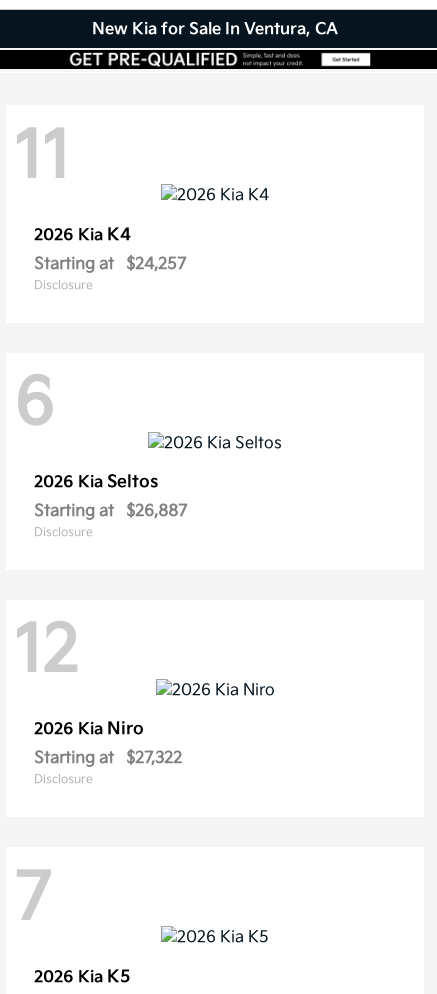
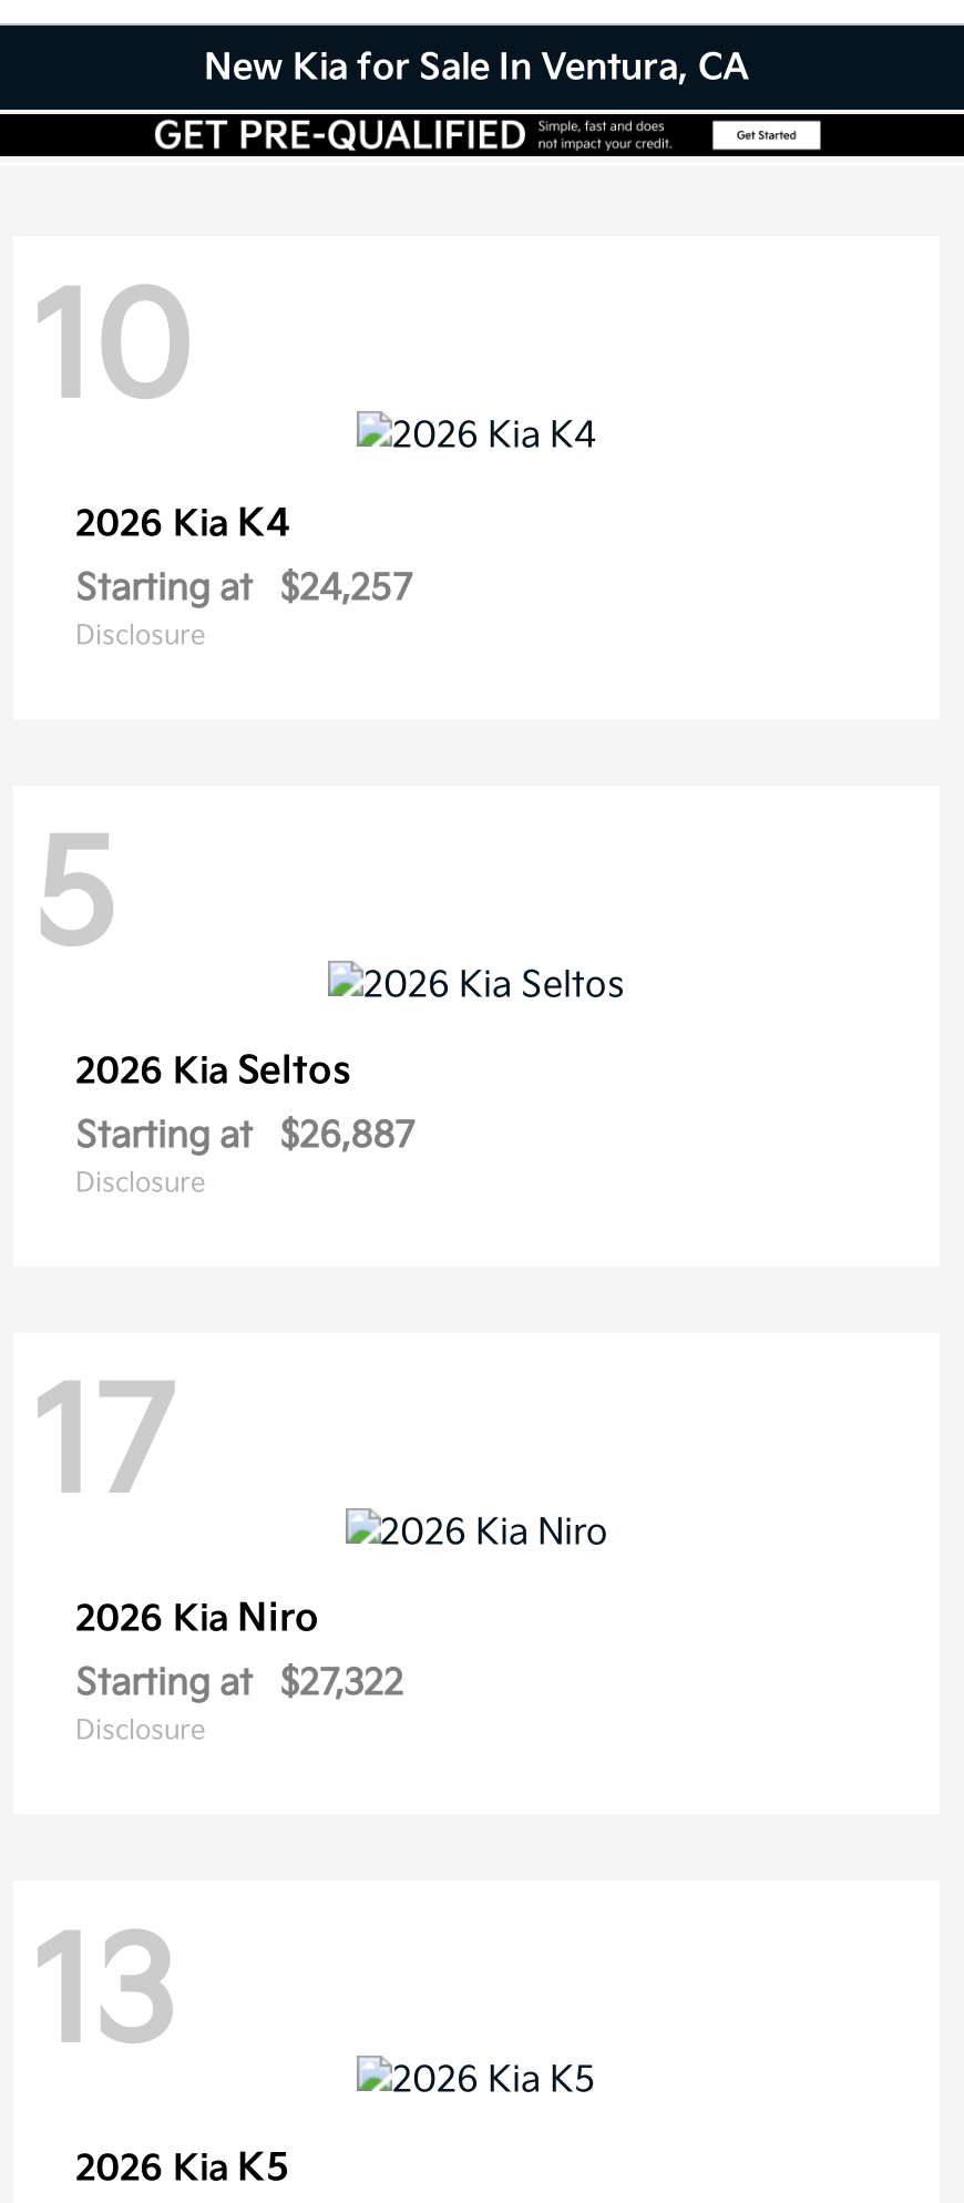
[14,119,70,196] 11 -> [31,266,191,437] 10
[14,366,53,443] 6 -> [31,815,117,985] 5
[14,613,78,690] 12 -> [31,1363,173,1533] 17
[14,861,50,938] 7 -> [31,1911,175,2082] 13

